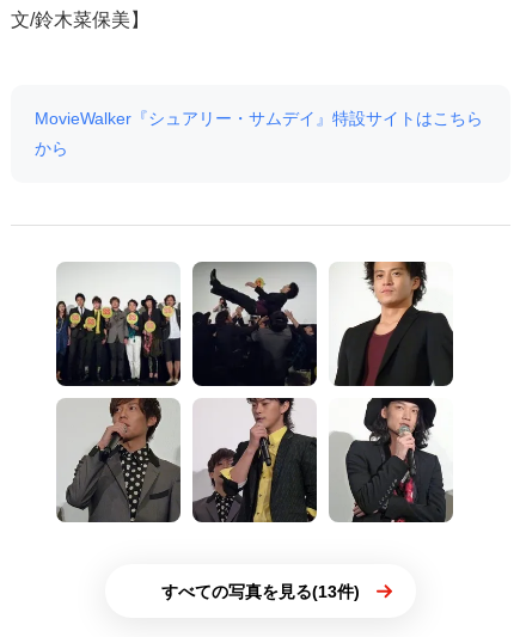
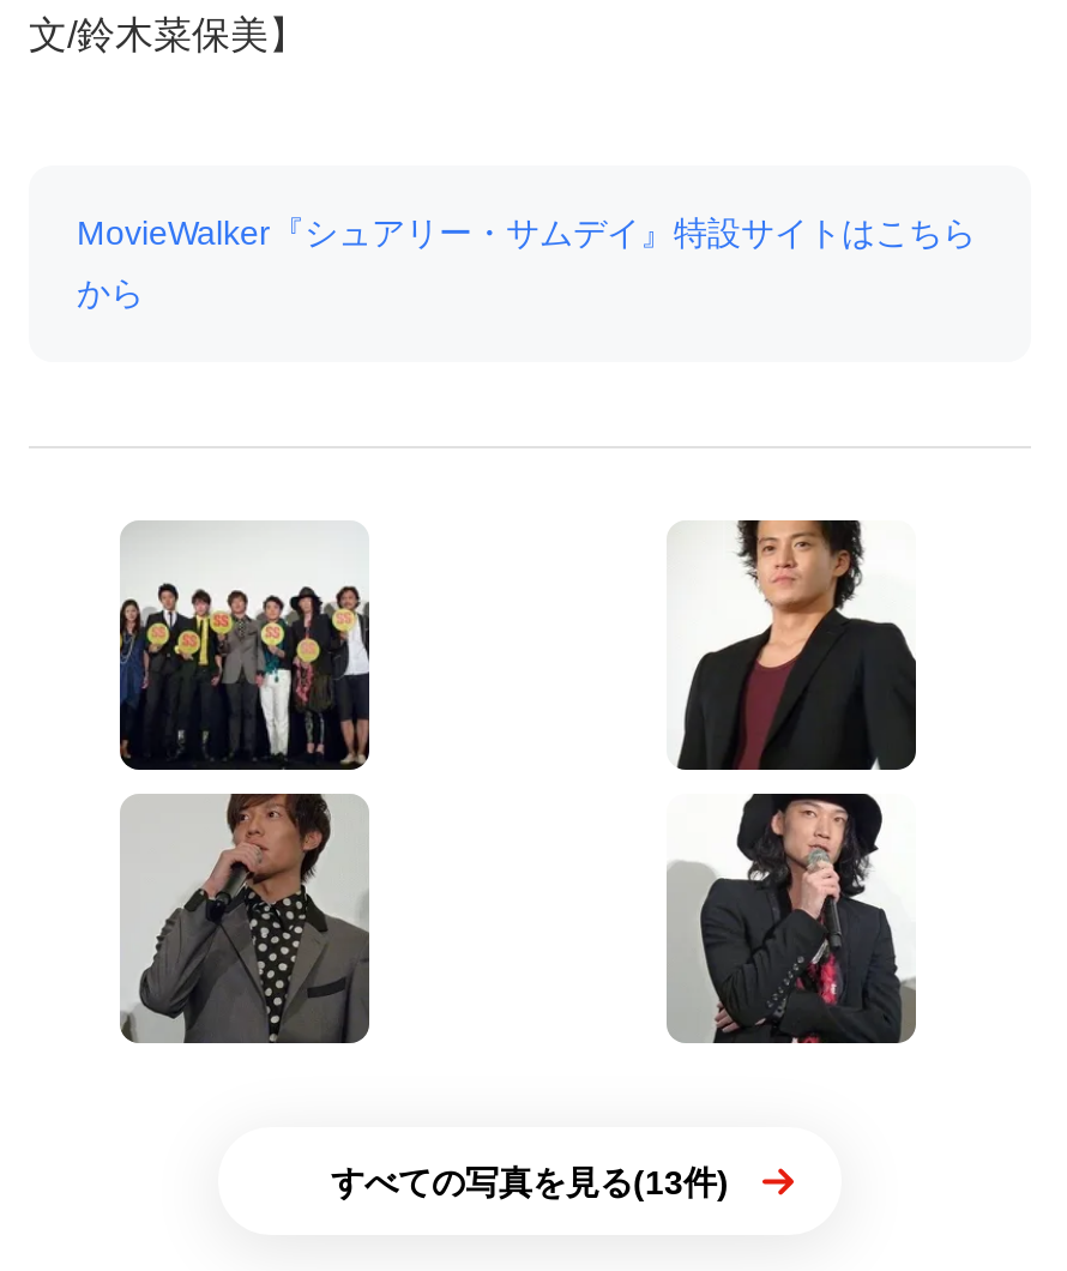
[191,261,318,387] [image] -> none
[191,397,318,523] [image] -> none

